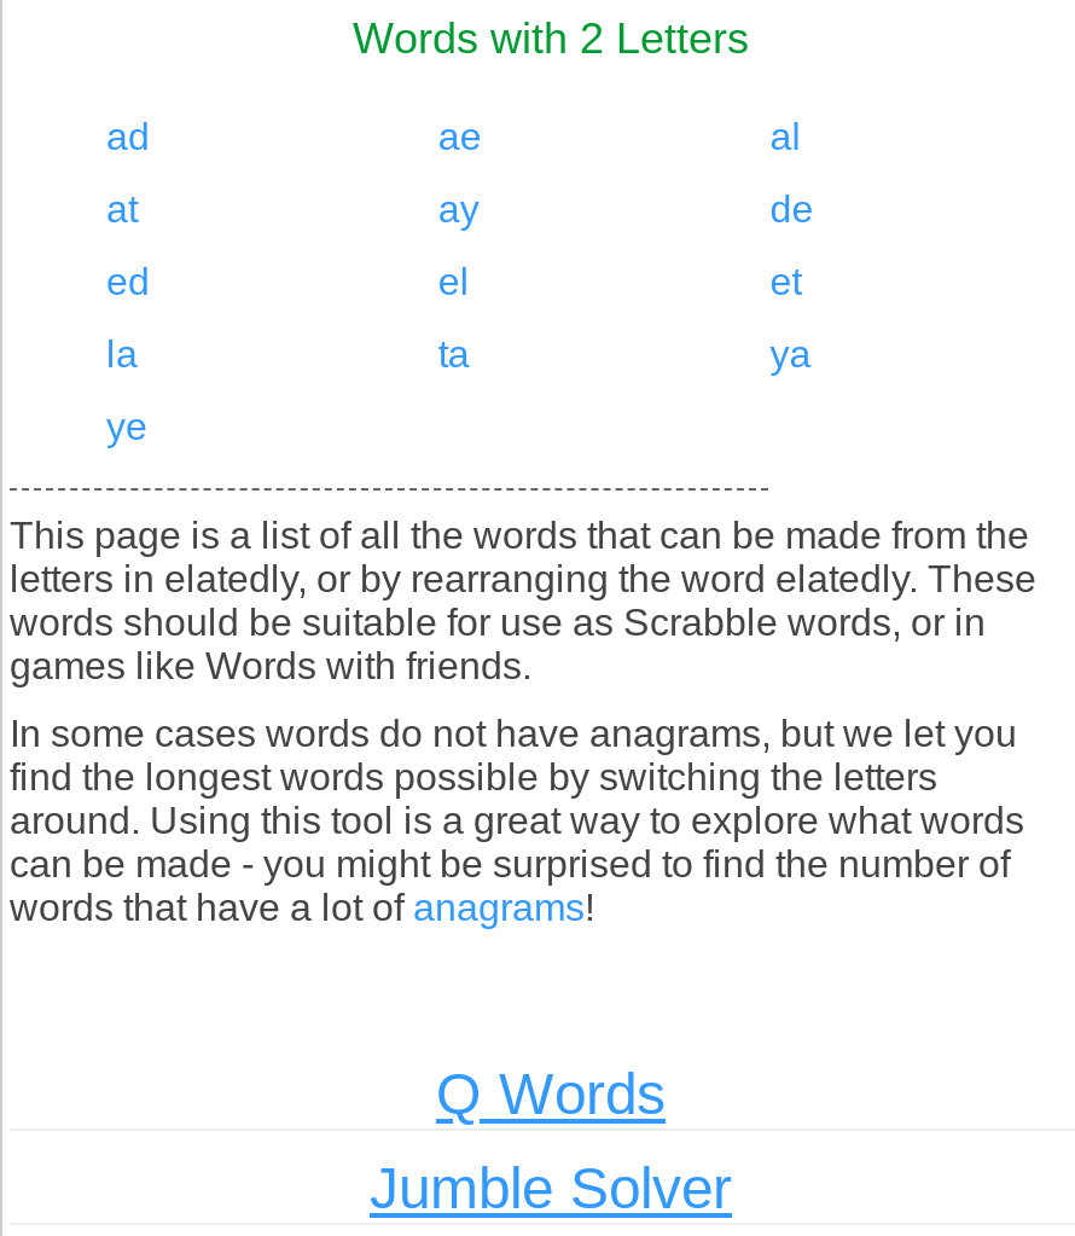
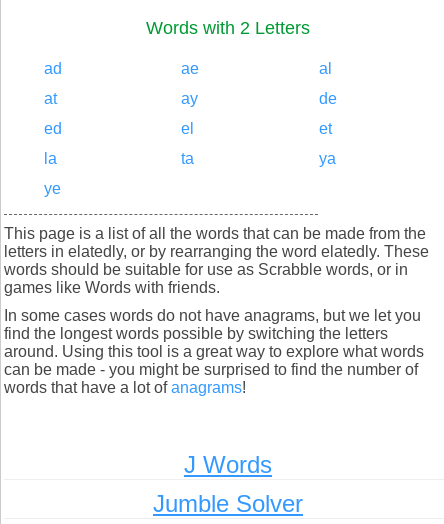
[436,1061,666,1126] Q Words -> [184,451,272,478] J Words

